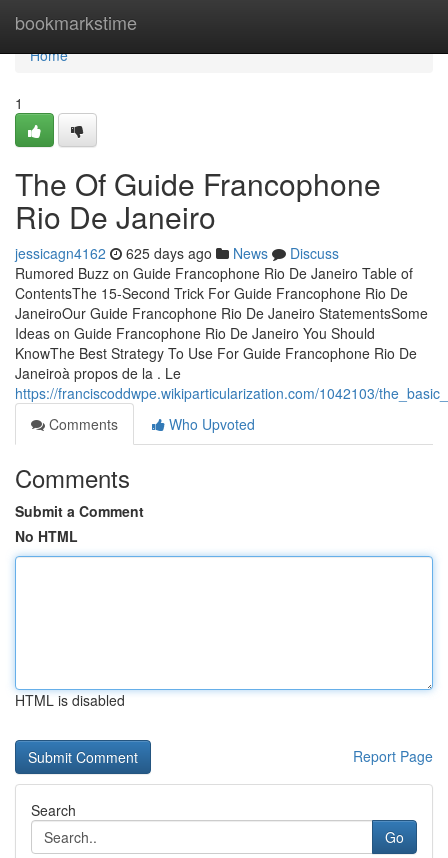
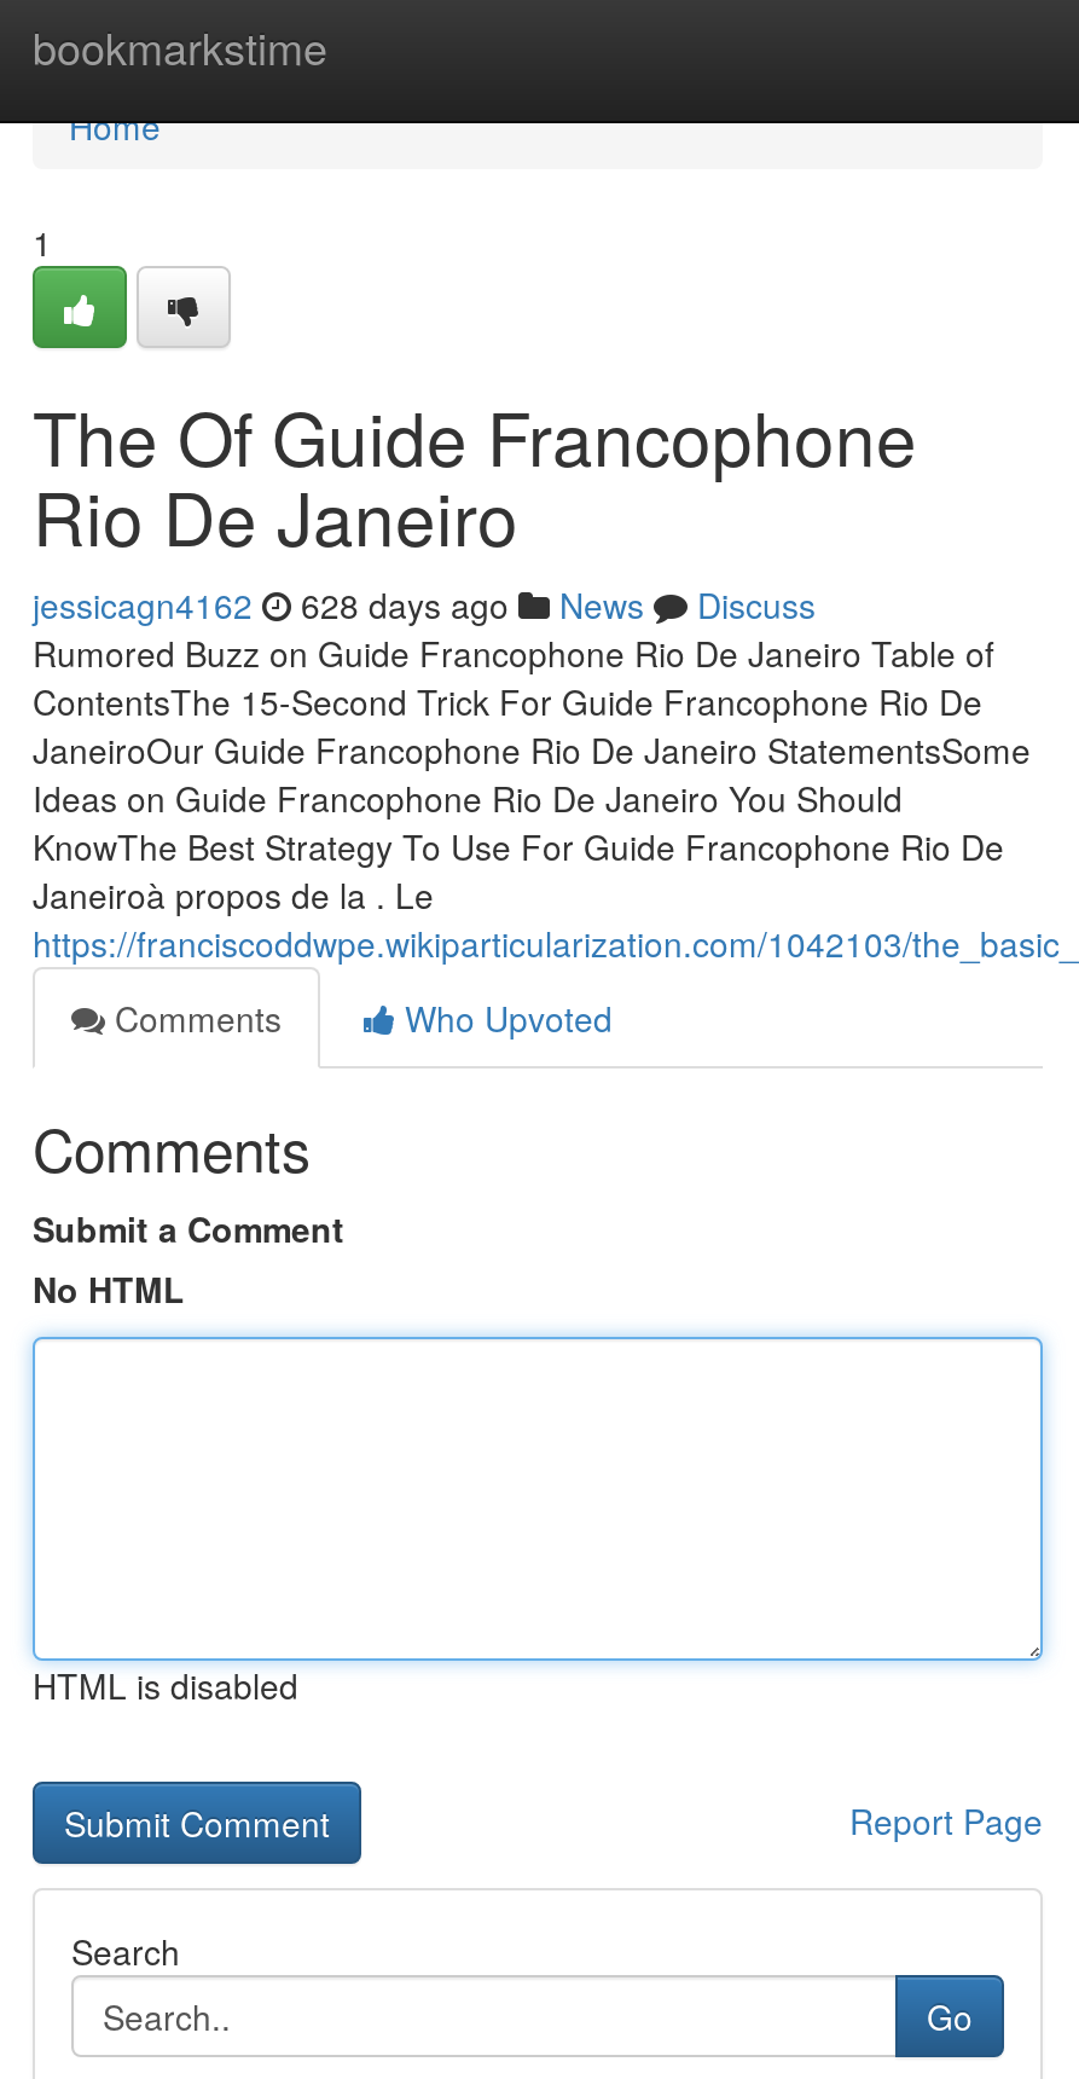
[15,243,339,263] jessicagn4162 625 days ago News Discuss -> [33,580,816,629] jessicagn4162 628 days ago News Discuss

